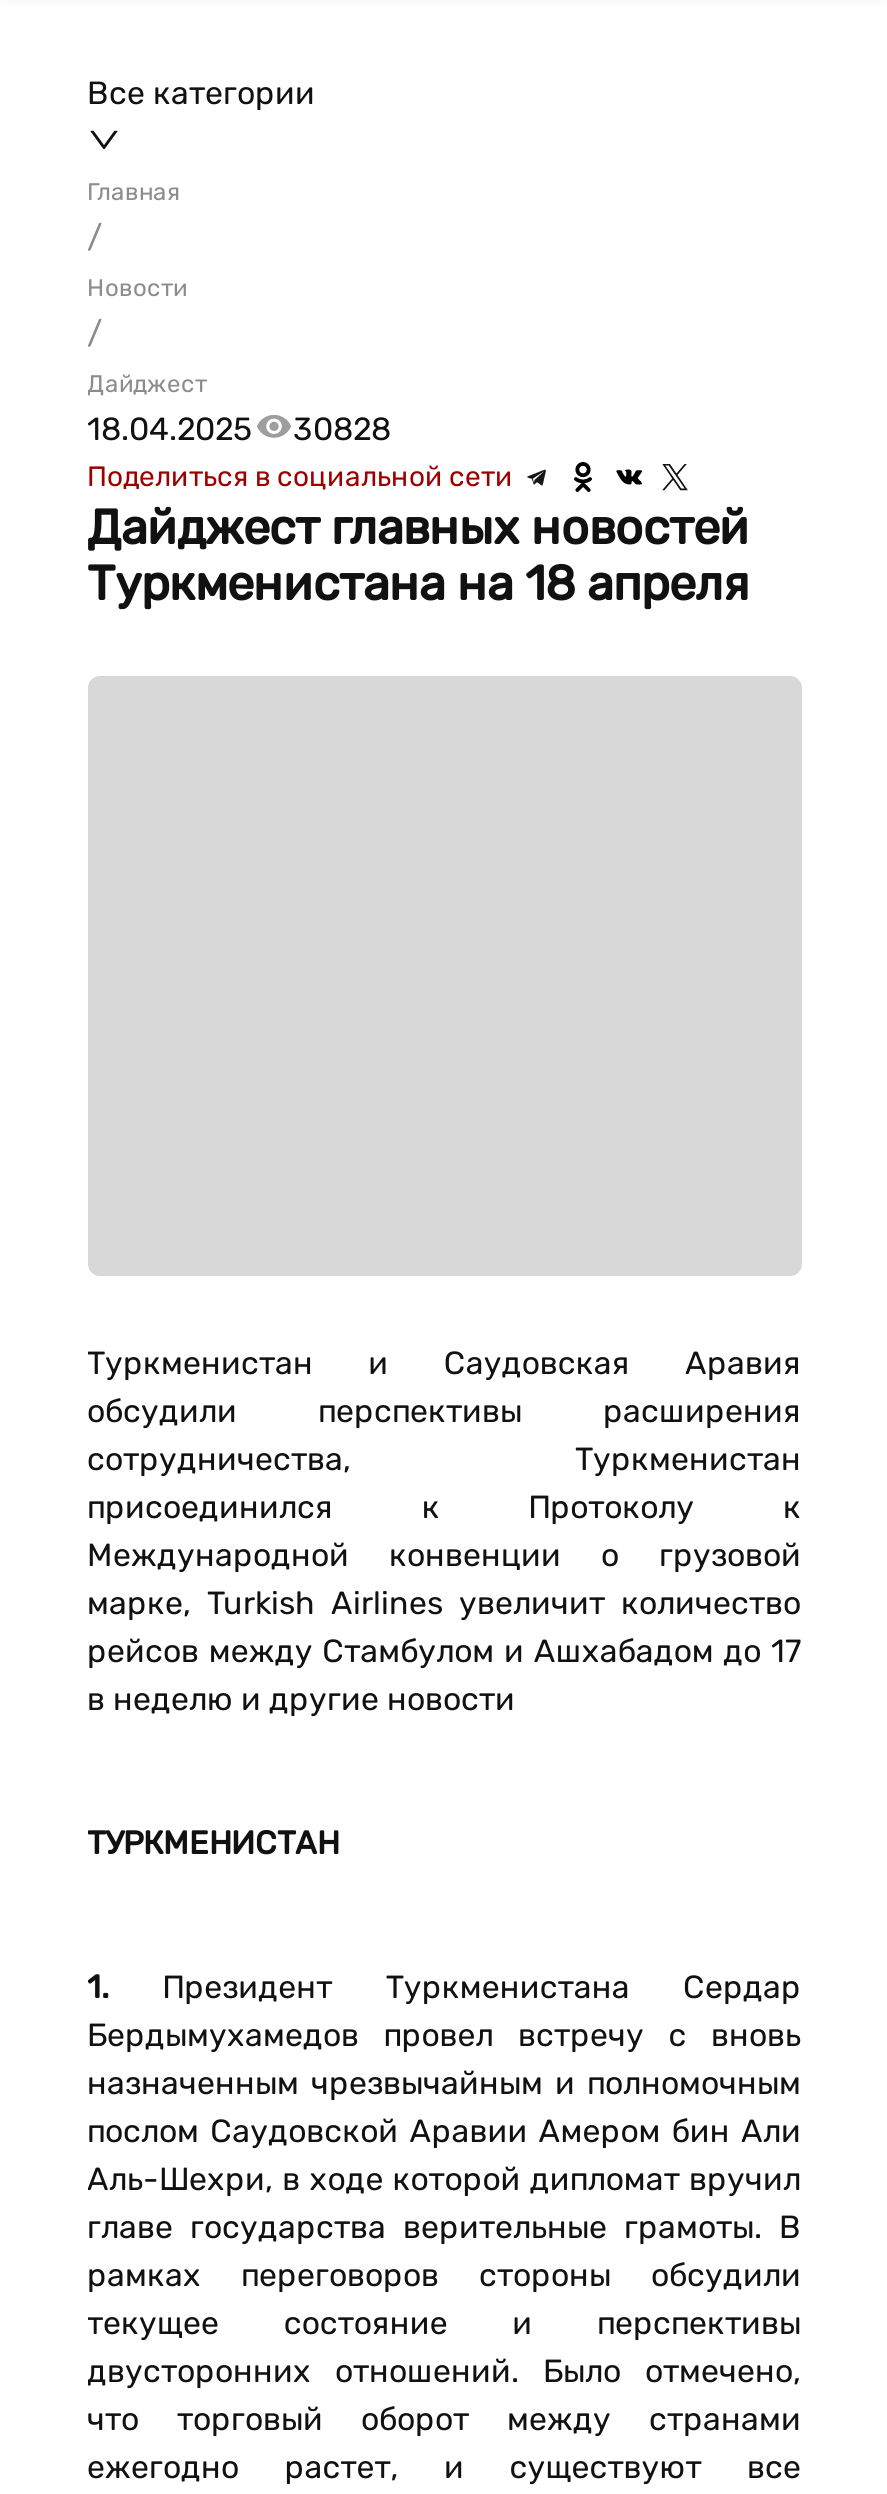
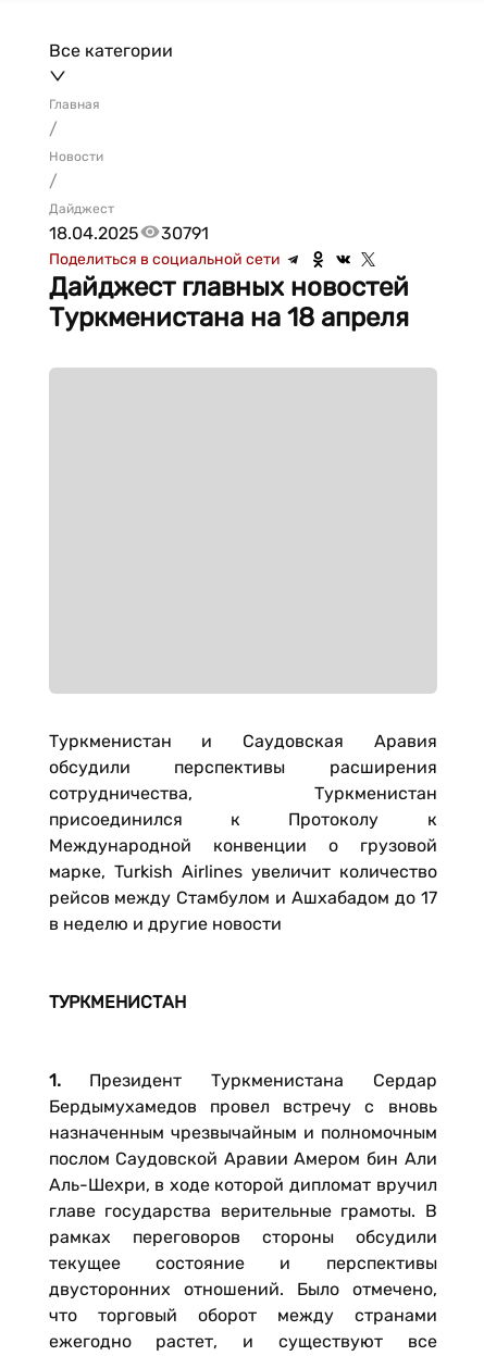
[87,410,391,448] 18.04.2025 30828 -> [48,223,208,244] 18.04.2025 30791

